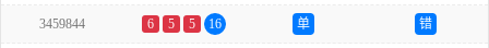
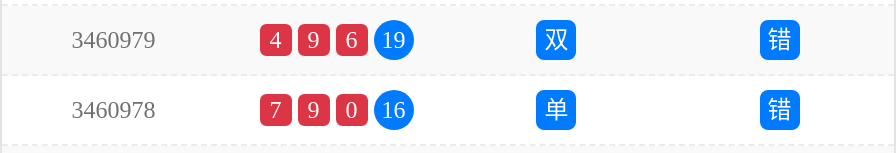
[39,16,85,32] 3459844 -> [72,26,320,54] 3460979 | 4 | 9
[168,16,195,32] 5 | 5 -> [72,26,792,124] 19 | 双 | 错 | 3460978 | 7 | 9 | 0

